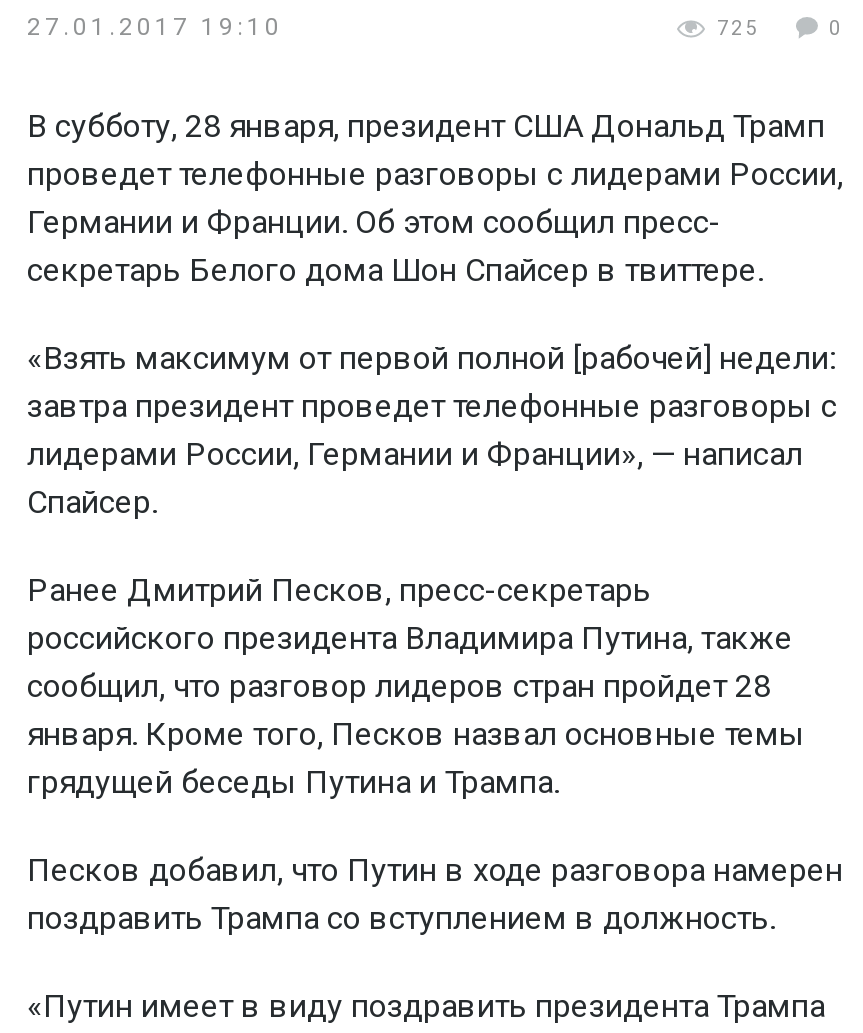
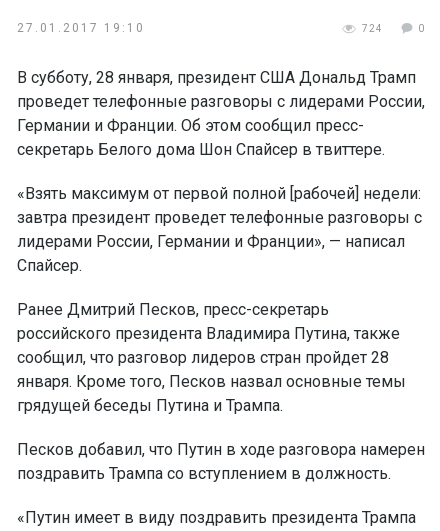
[717,17,759,39] 725 -> [362,23,383,34] 724

